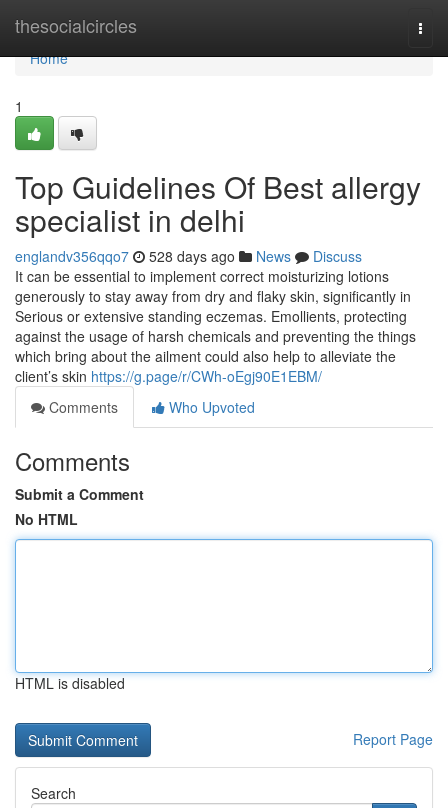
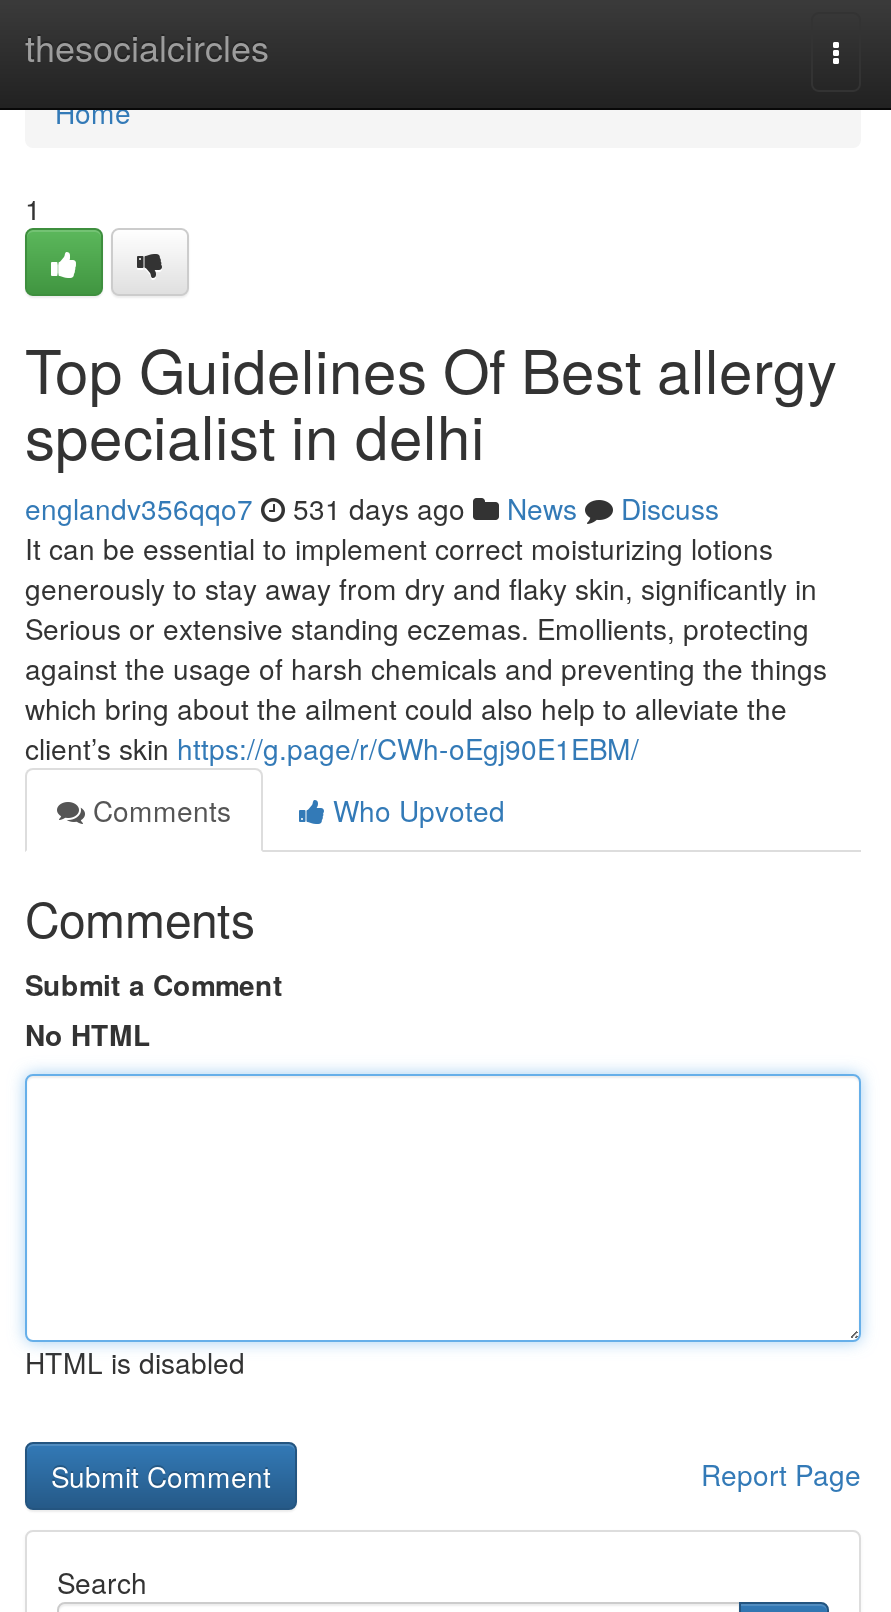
[15,246,362,266] englandv356qqo7 528 days ago News Discuss -> [25,488,719,528] englandv356qqo7 531 days ago News Discuss

